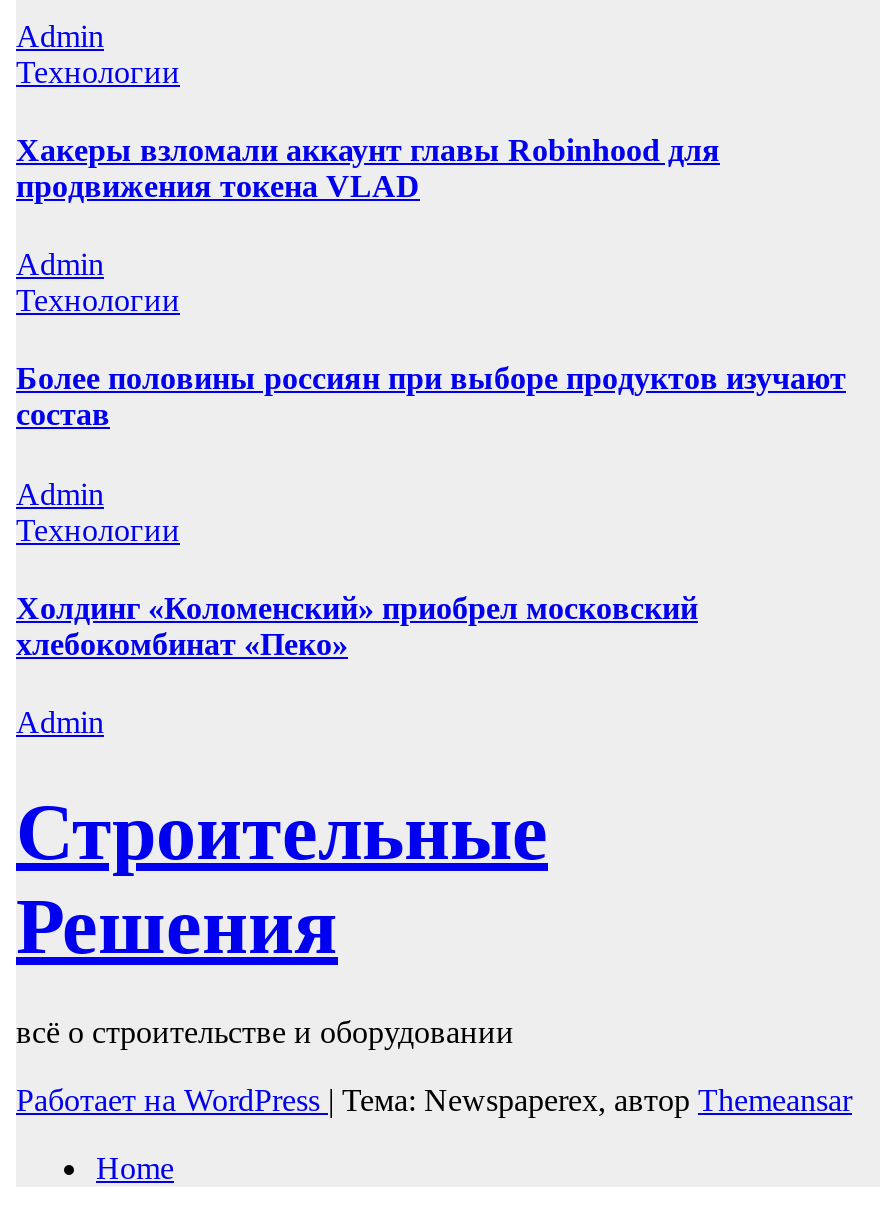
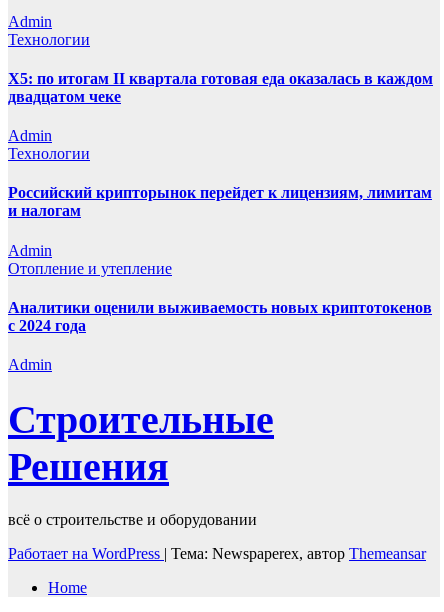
[16,133,720,203] Хакеры взломали аккаунт главы Robinhood для | продвижения токена VLAD -> [8,70,433,105] X5: по итогам II квартала готовая еда оказалась в каждом | двадцатом чеке
[16,362,846,432] Более половины россиян при выборе продуктов изучают | состав -> [8,184,432,219] Российский крипторынок перейдет к лицензиям, лимитам | и налогам
[16,512,180,546] Технологии -> [8,260,172,277] Отопление и утепление
[16,591,698,661] Холдинг «Коломенский» приобрел московский | хлебокомбинат «Пеко» -> [8,299,432,334] Аналитики оценили выживаемость новых криптотокенов | с 2024 года

